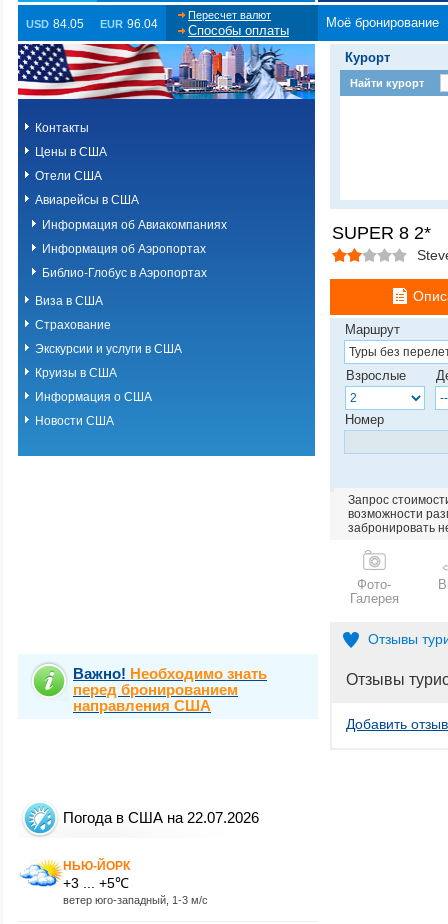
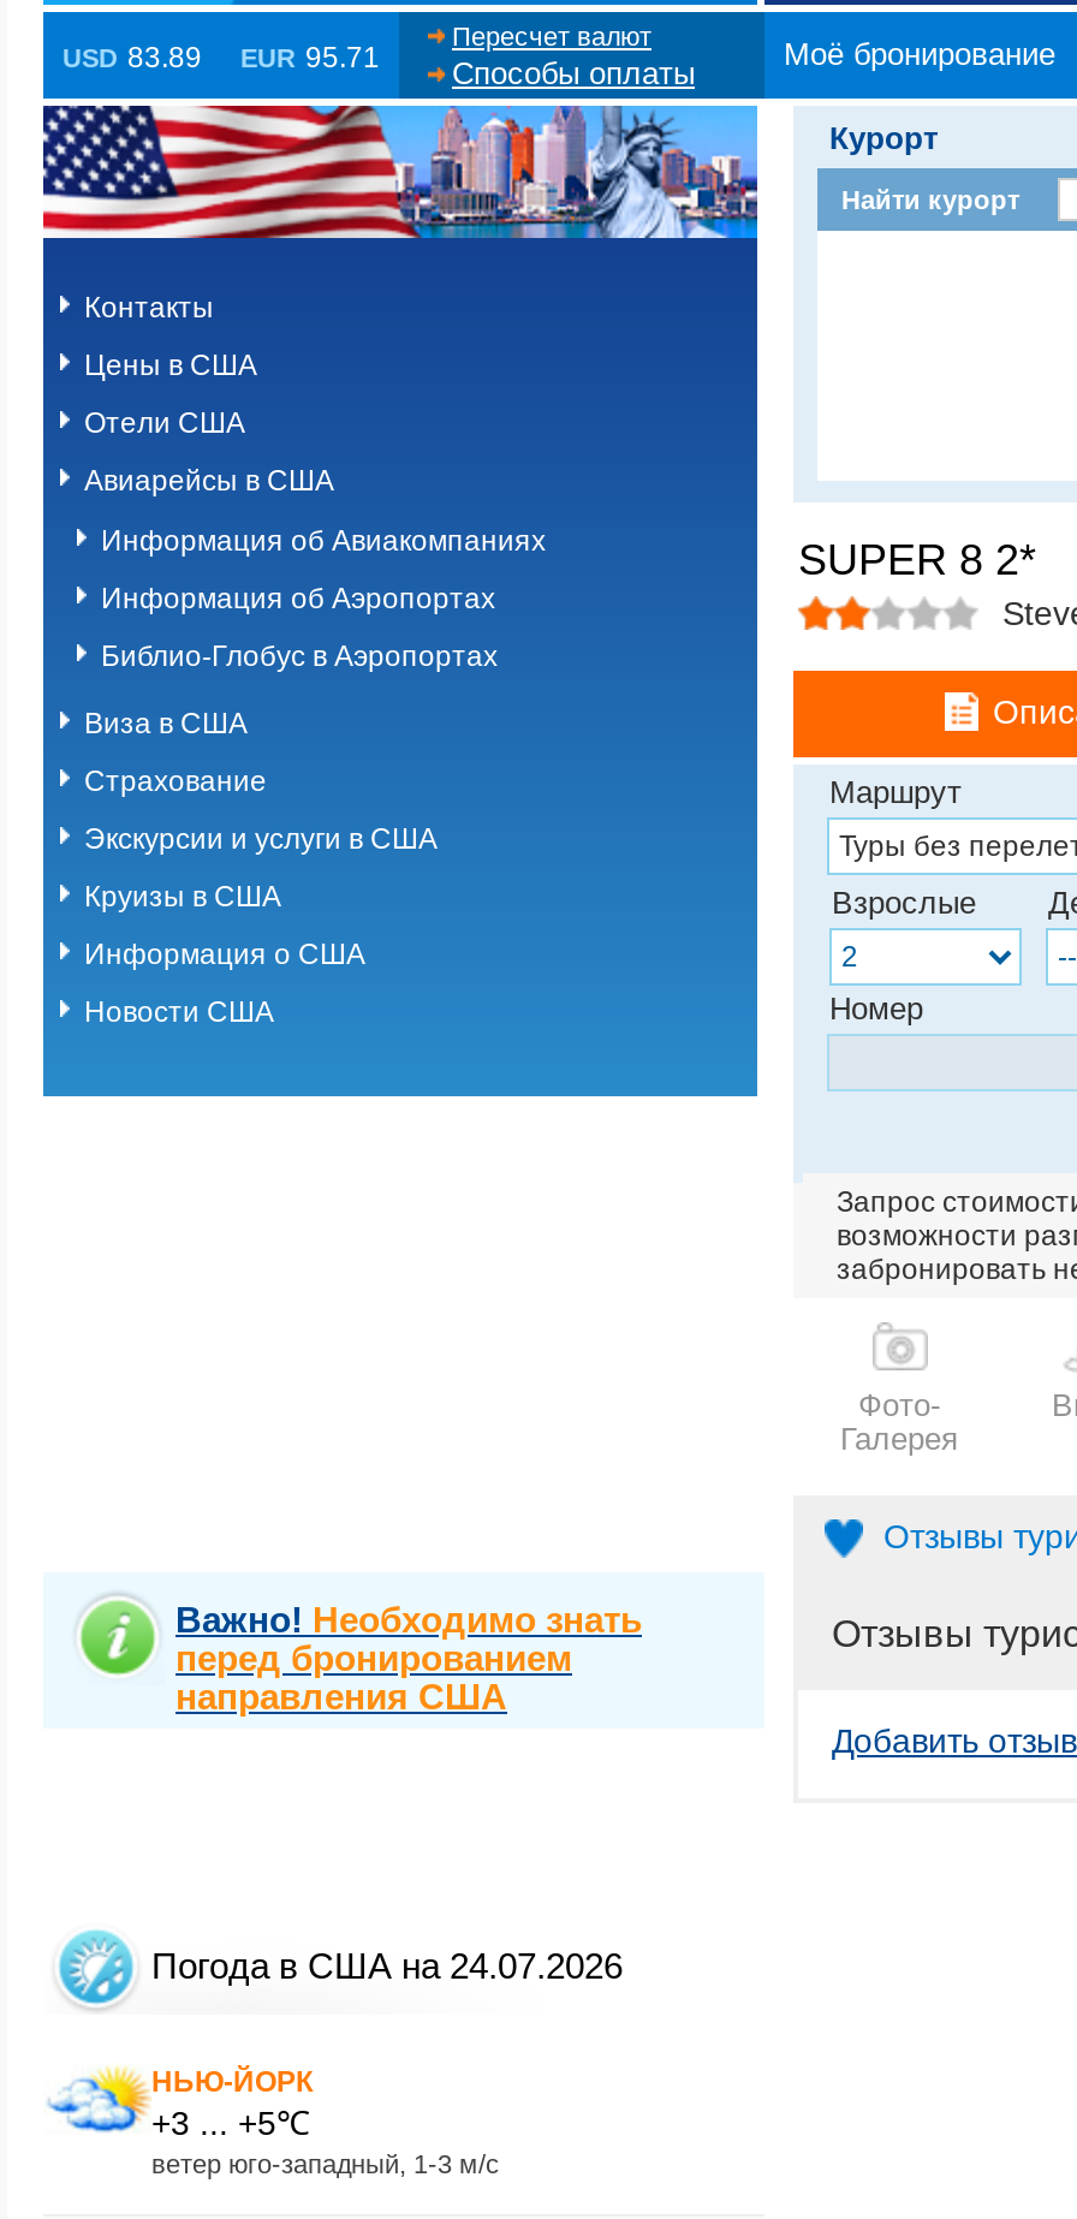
[26,17,84,31] USD 84.05 -> [63,41,202,75] USD 83.89
[100,17,158,31] EUR 96.04 -> [240,41,380,75] EUR 95.71
[63,809,259,826] Погода в США на 22.07.2026 -> [151,1945,623,1986] Погода в США на 24.07.2026

